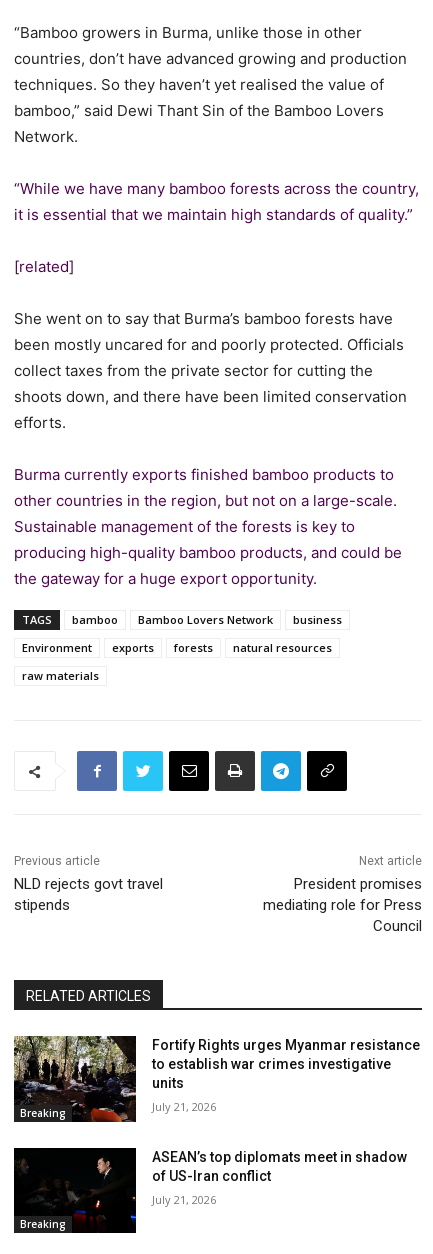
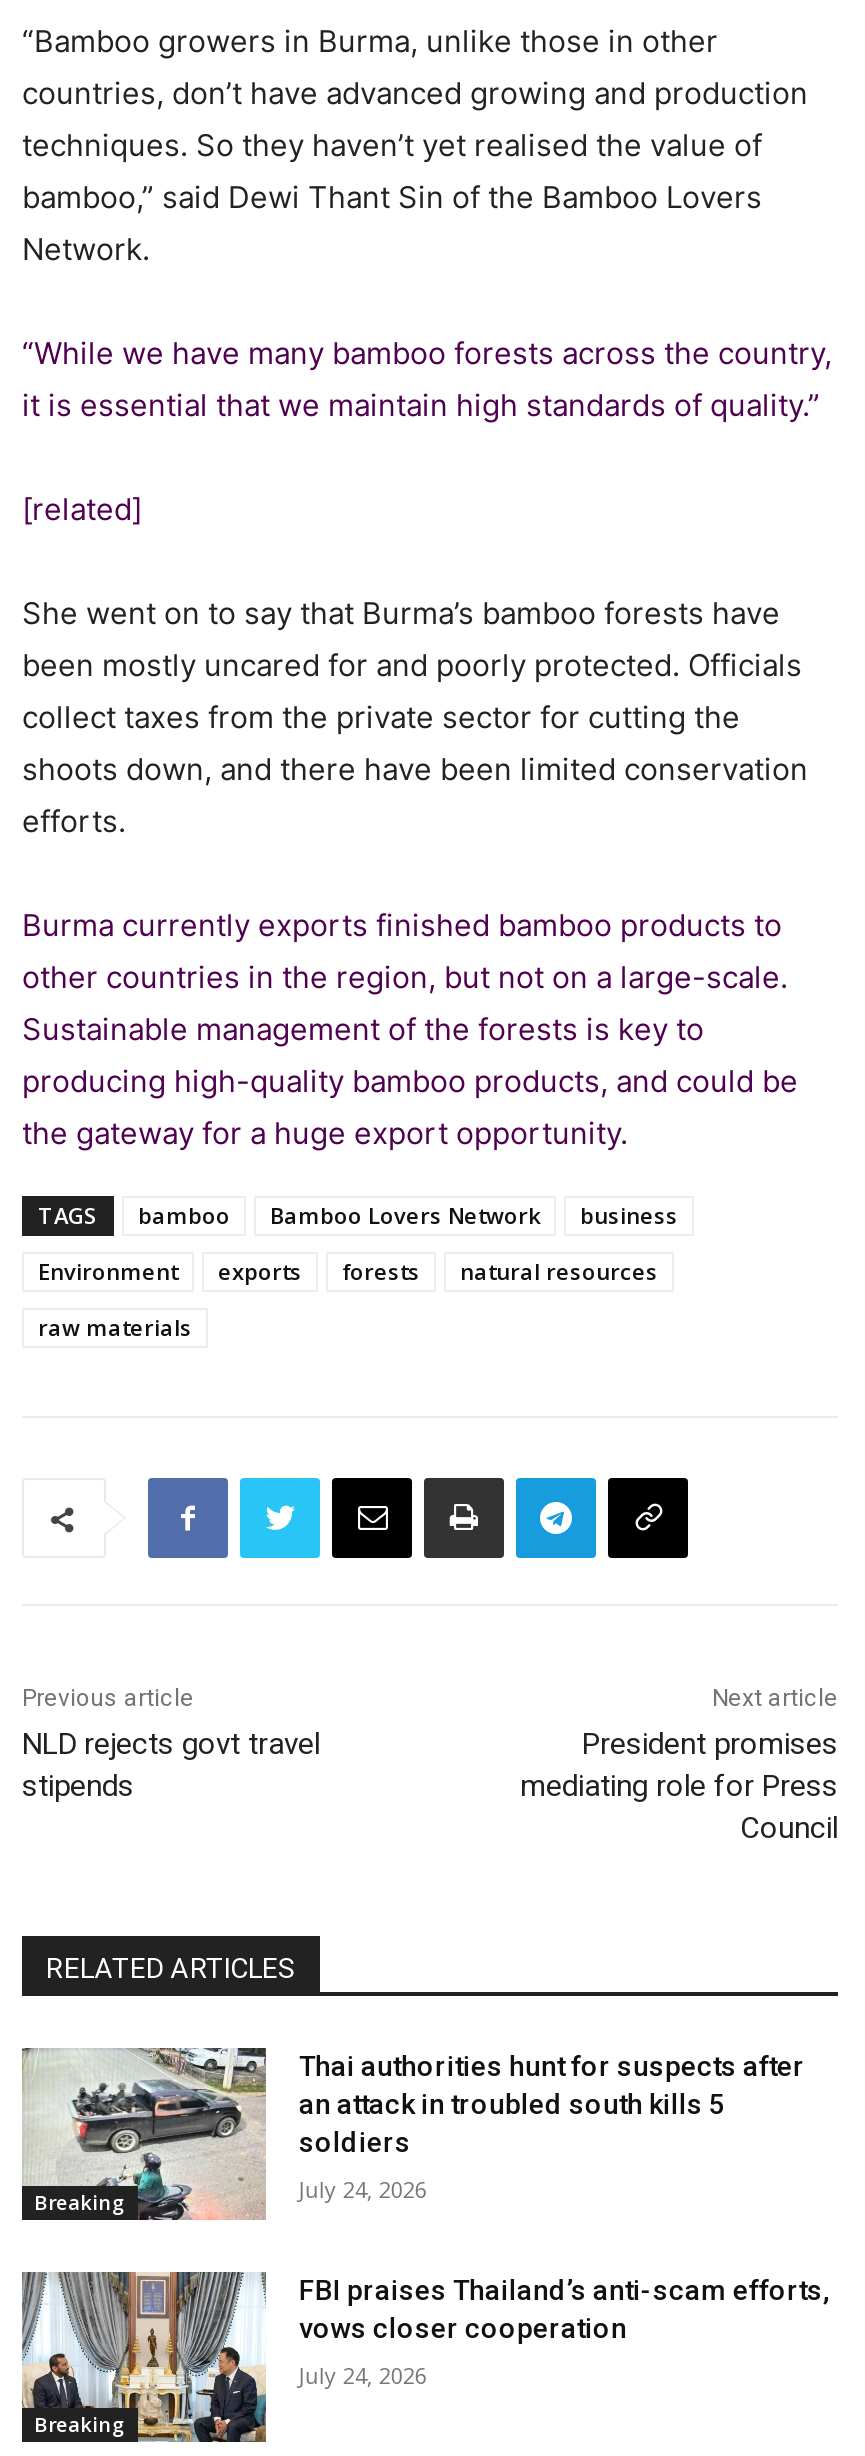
[13,1035,420,1123] [image] | Fortify Rights urges Myanmar resistance | to establish war crimes investigative | units -> [22,2046,805,2222] [image] | Thai authorities hunt for suspects after | an attack in troubled south kills 5 | soldiers
[152,1099,216,1114] July 21, 2026 -> [299,2174,427,2204] July 24, 2026
[13,1147,407,1234] [image] | ASEAN’s top diplomats meet in shadow | of US-Iran conflict -> [20,2270,829,2444] [image] | FBI praises Thailand’s anti-scam efforts, | vows closer cooperation
[152,1192,216,1207] July 21, 2026 -> [299,2359,427,2389] July 24, 2026

